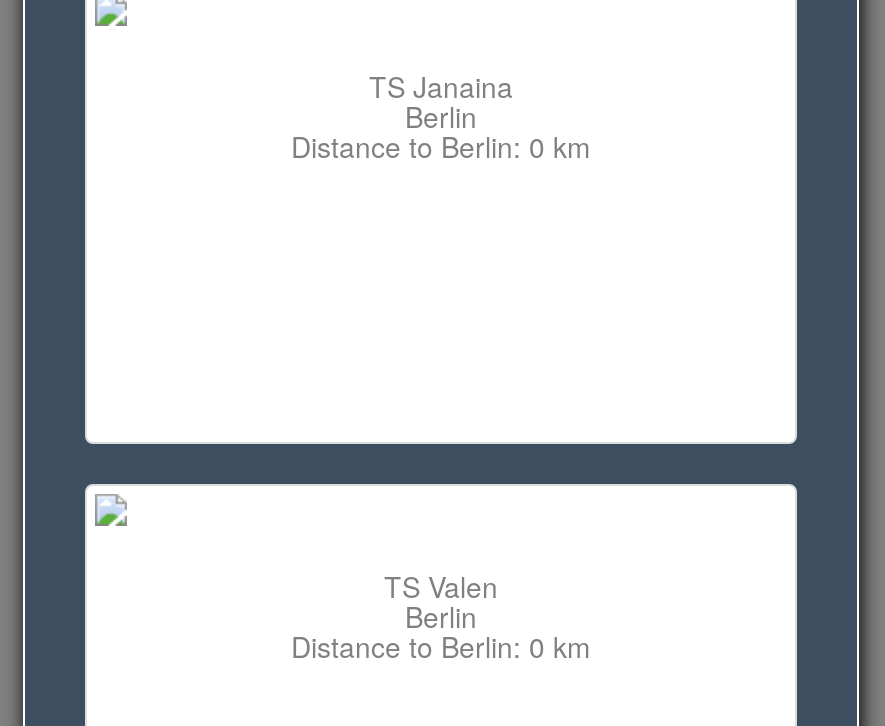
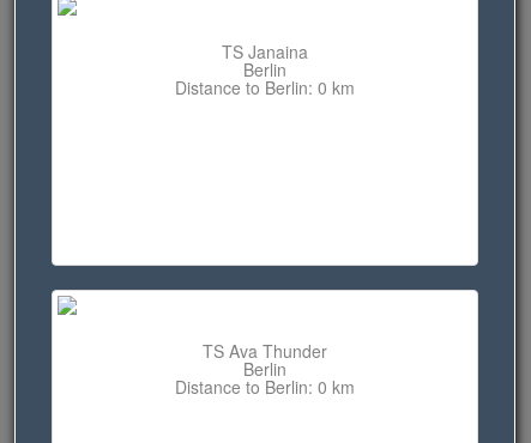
[384,566,498,606] TS Valen -> [203,339,327,363] TS Ava Thunder

